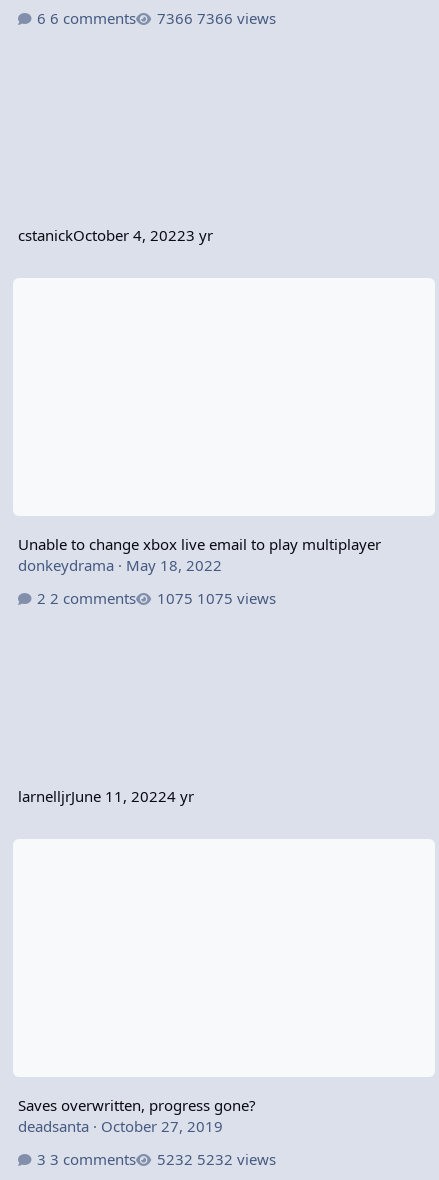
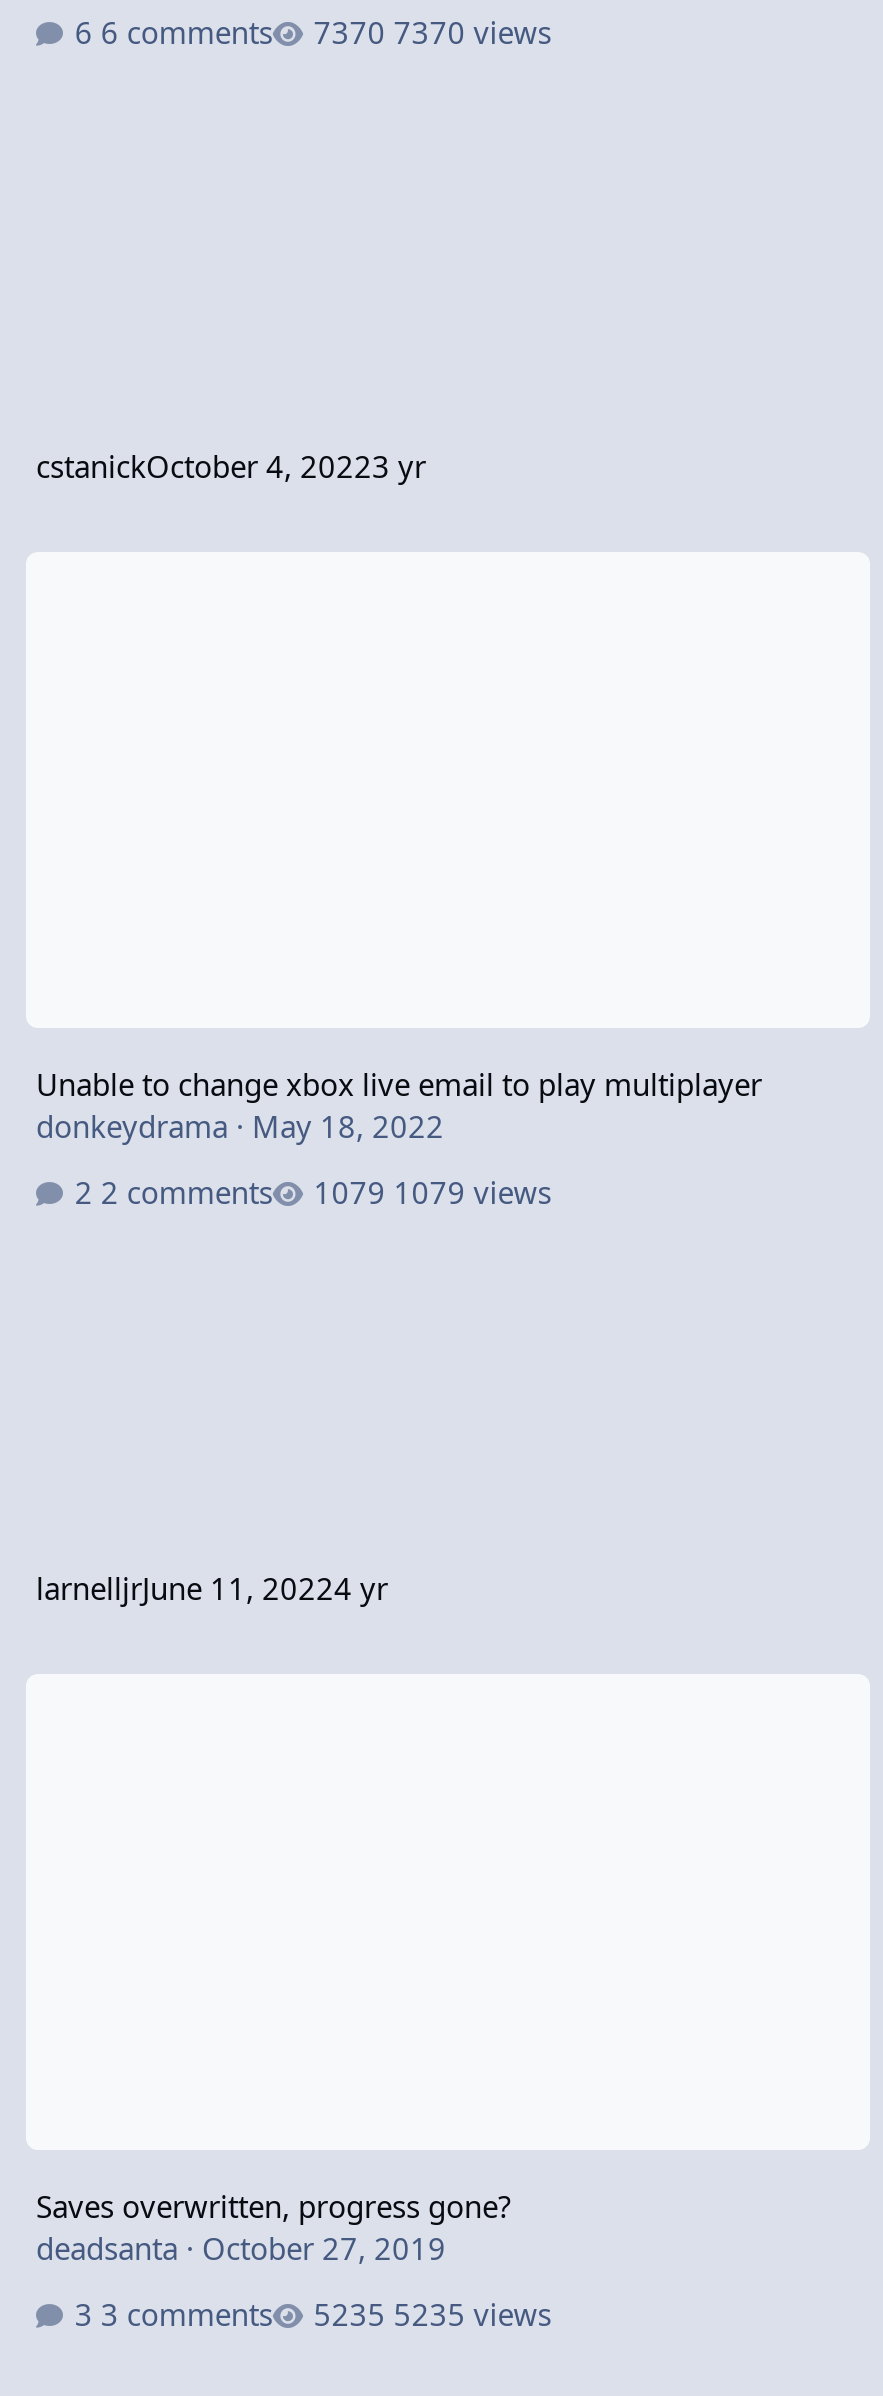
[197,8,276,28] 7366 views -> [394,13,552,53] 7370 views
[197,588,276,608] 1075 views -> [394,1172,552,1212] 1079 views
[197,1149,276,1169] 5232 views -> [394,2294,552,2334] 5235 views

